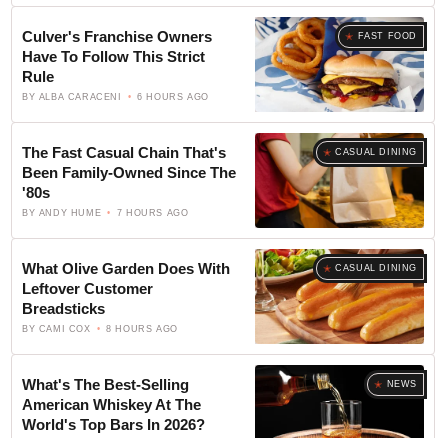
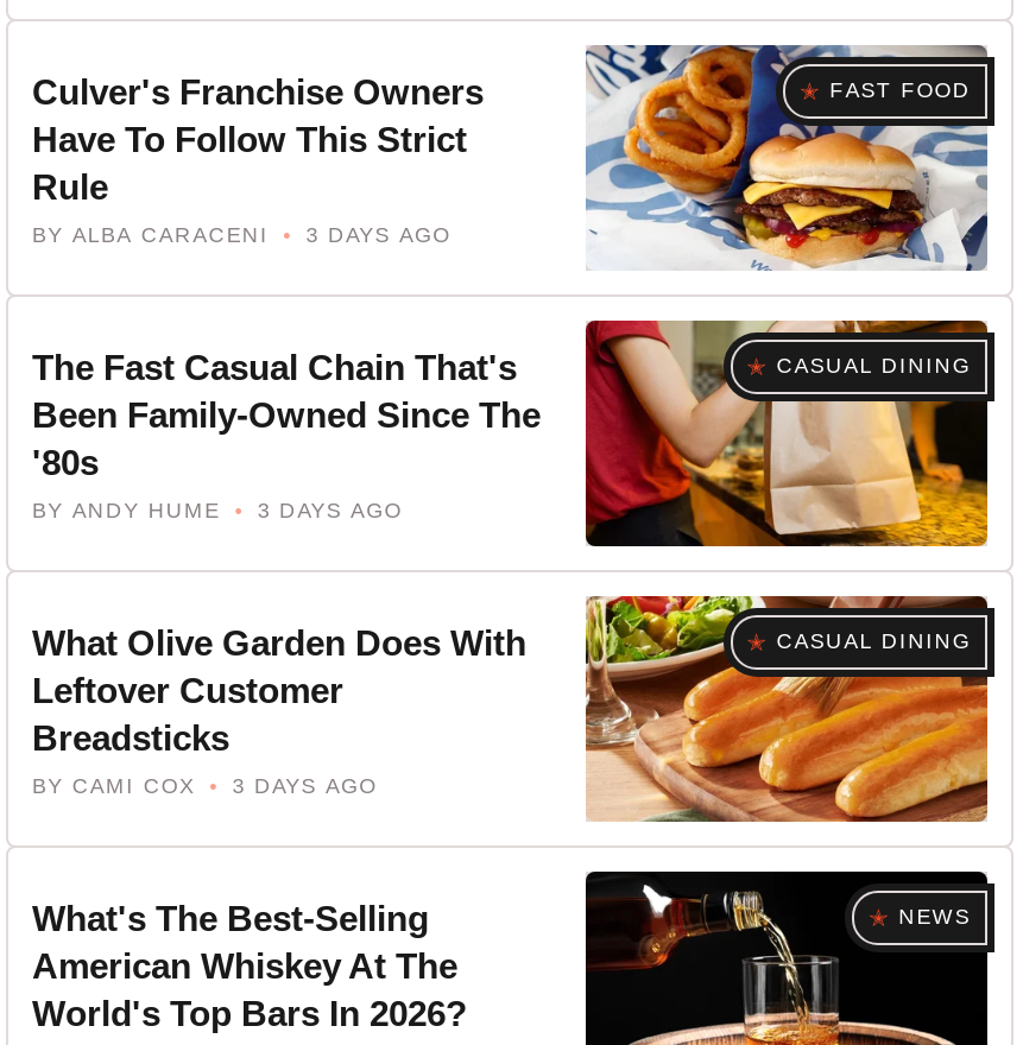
[22,92,209,102] BY ALBA CARACENI 6 HOURS AGO -> [32,223,451,247] BY ALBA CARACENI 3 DAYS AGO
[22,208,188,218] BY ANDY HUME 7 HOURS AGO -> [32,499,402,522] BY ANDY HUME 3 DAYS AGO
[22,324,178,334] BY CAMI COX 8 HOURS AGO -> [32,774,377,798] BY CAMI COX 3 DAYS AGO

